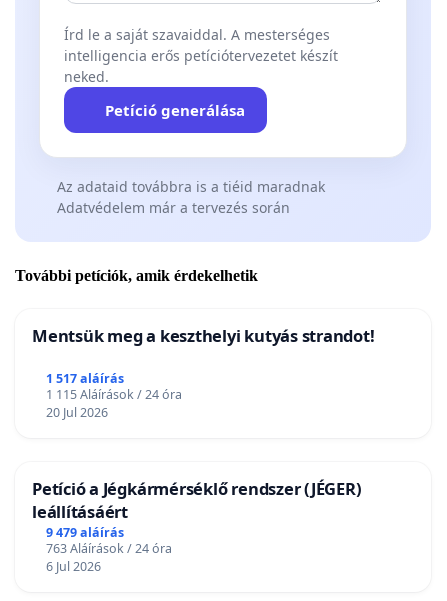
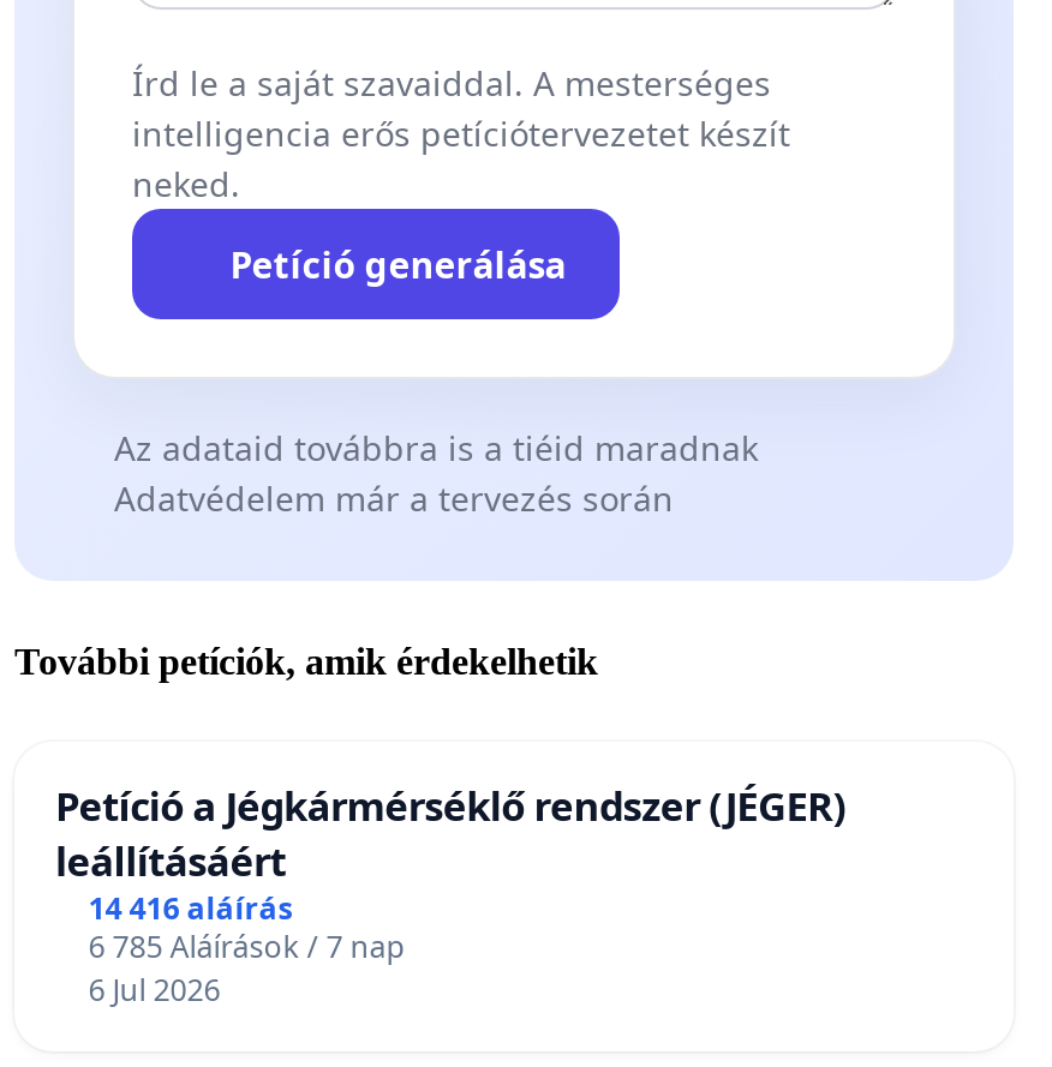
[32,324,374,421] Mentsük meg a keszthelyi kutyás strandot! | 1 517 aláírás | 1 115 Aláírások / 24 óra | 20 Jul 2026 -> none
[46,524,124,541] 9 479 aláírás -> [88,889,293,930] 14 416 aláírás
[46,540,172,557] 763 Aláírások / 24 óra -> [88,928,405,969] 6 785 Aláírások / 7 nap

